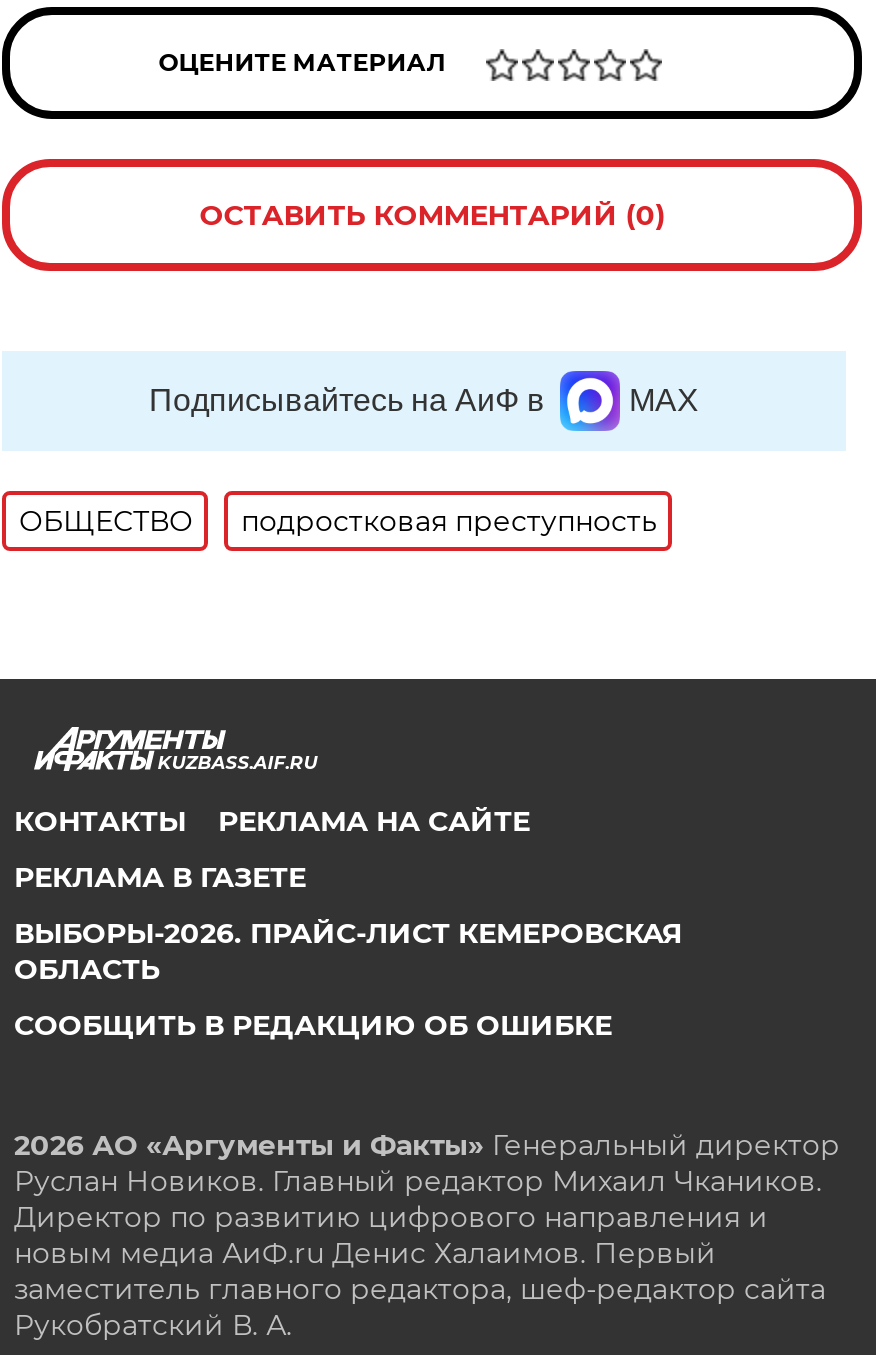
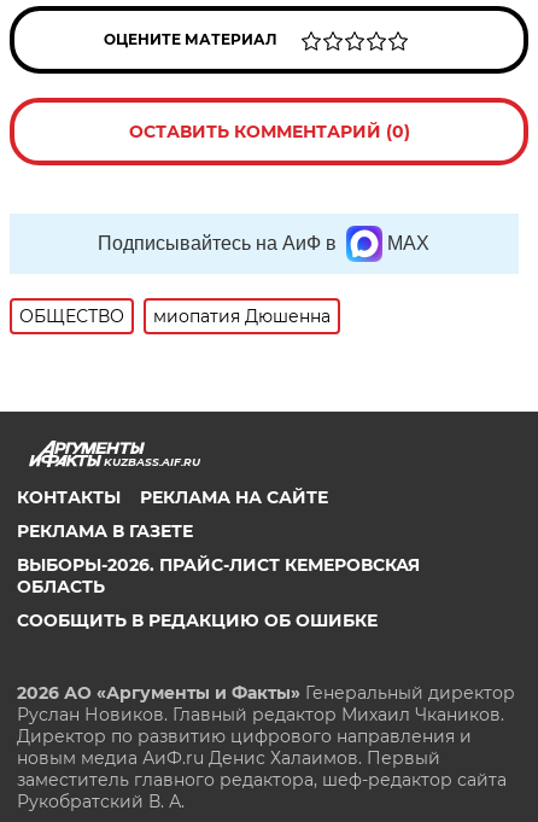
[241,503,657,539] подростковая преступность -> [154,305,331,327] миопатия Дюшенна

